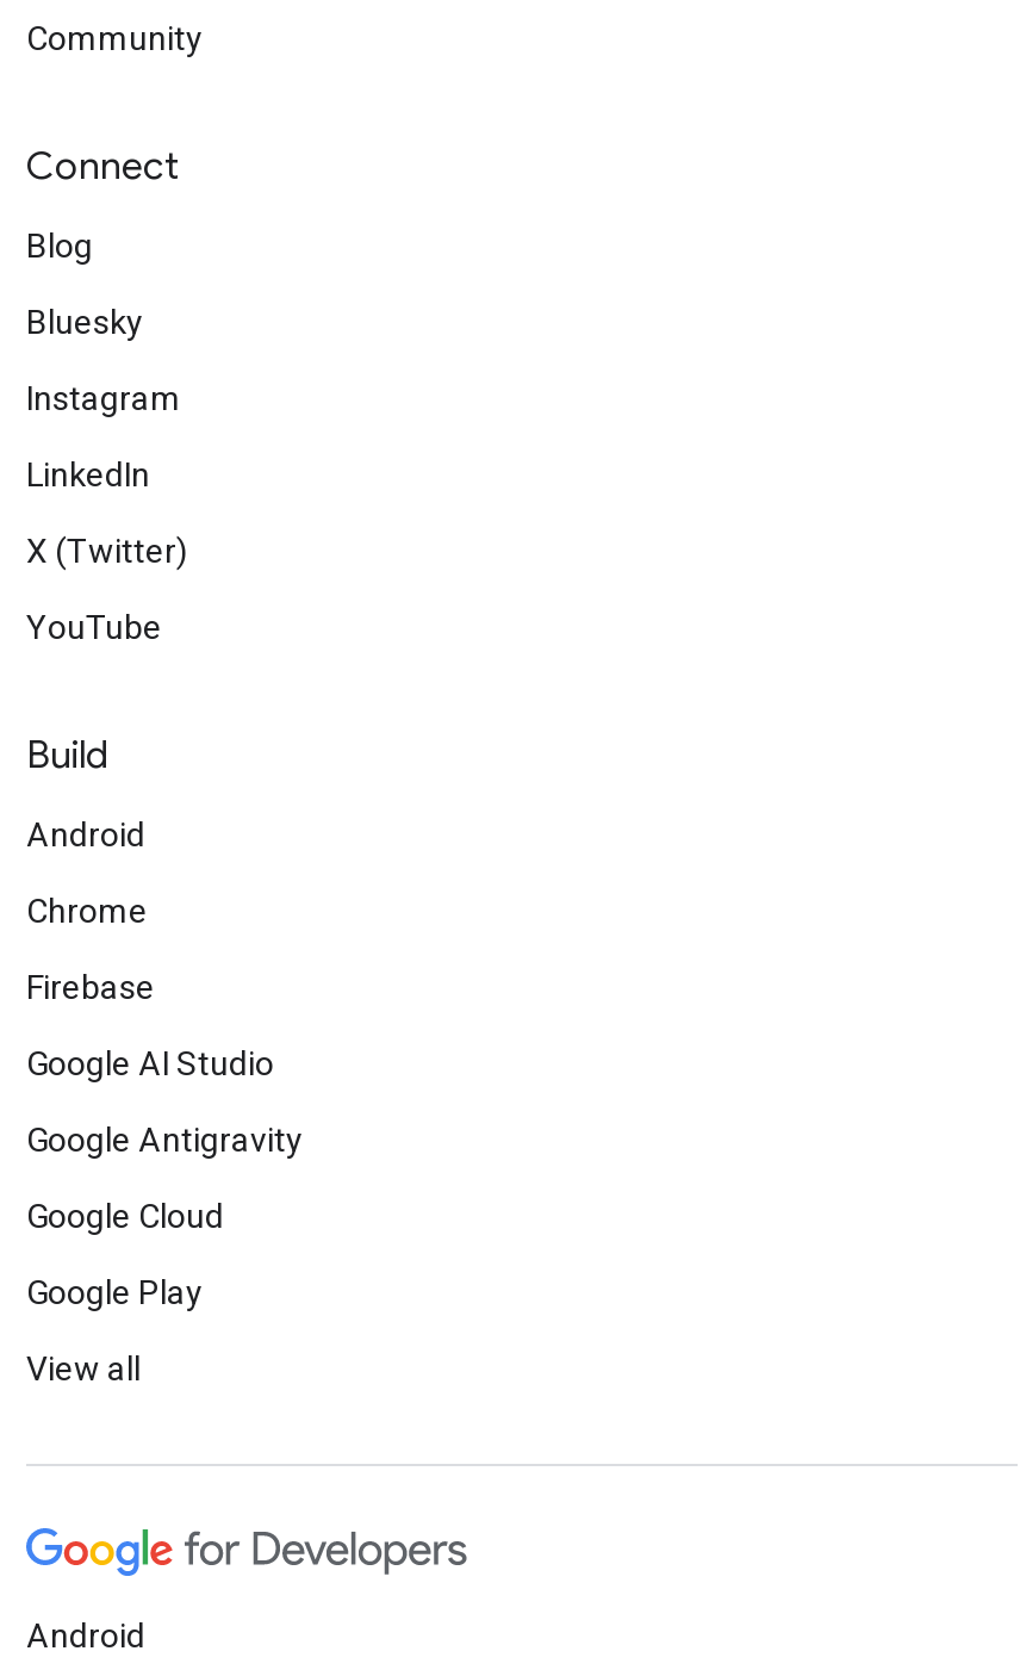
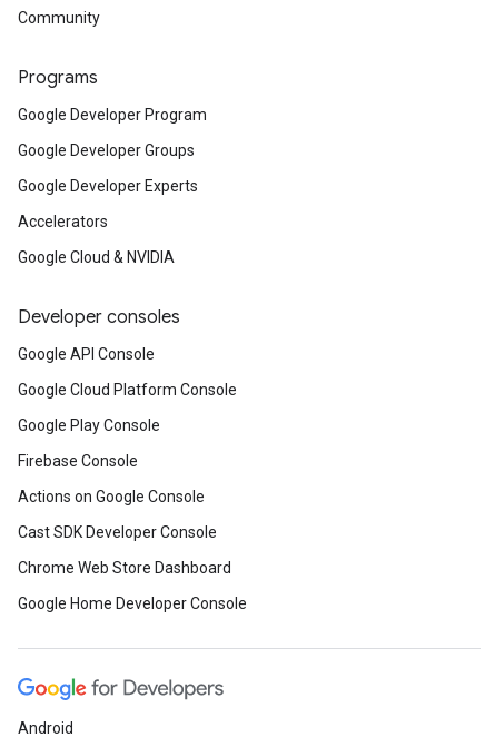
[26,143,303,1388] Connect | Blog | Bluesky | Instagram | LinkedIn | X (Twitter) | YouTube | Build | Android | Chrome | Firebase | Google AI Studio | Google Antigravity | Google Cloud | Google Play | View all -> [18,67,247,612] Programs | Google Developer Program | Google Developer Groups | Google Developer Experts | Accelerators | Google Cloud & NVIDIA | Developer consoles | Google API Console | Google Cloud Platform Console | Google Play Console | Firebase Console | Actions on Google Console | Cast SDK Developer Console | Chrome Web Store Dashboard | Google Home Developer Console

